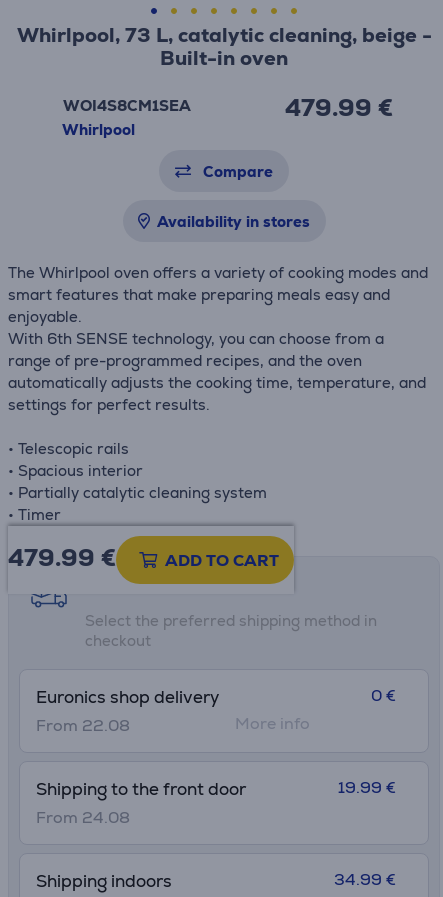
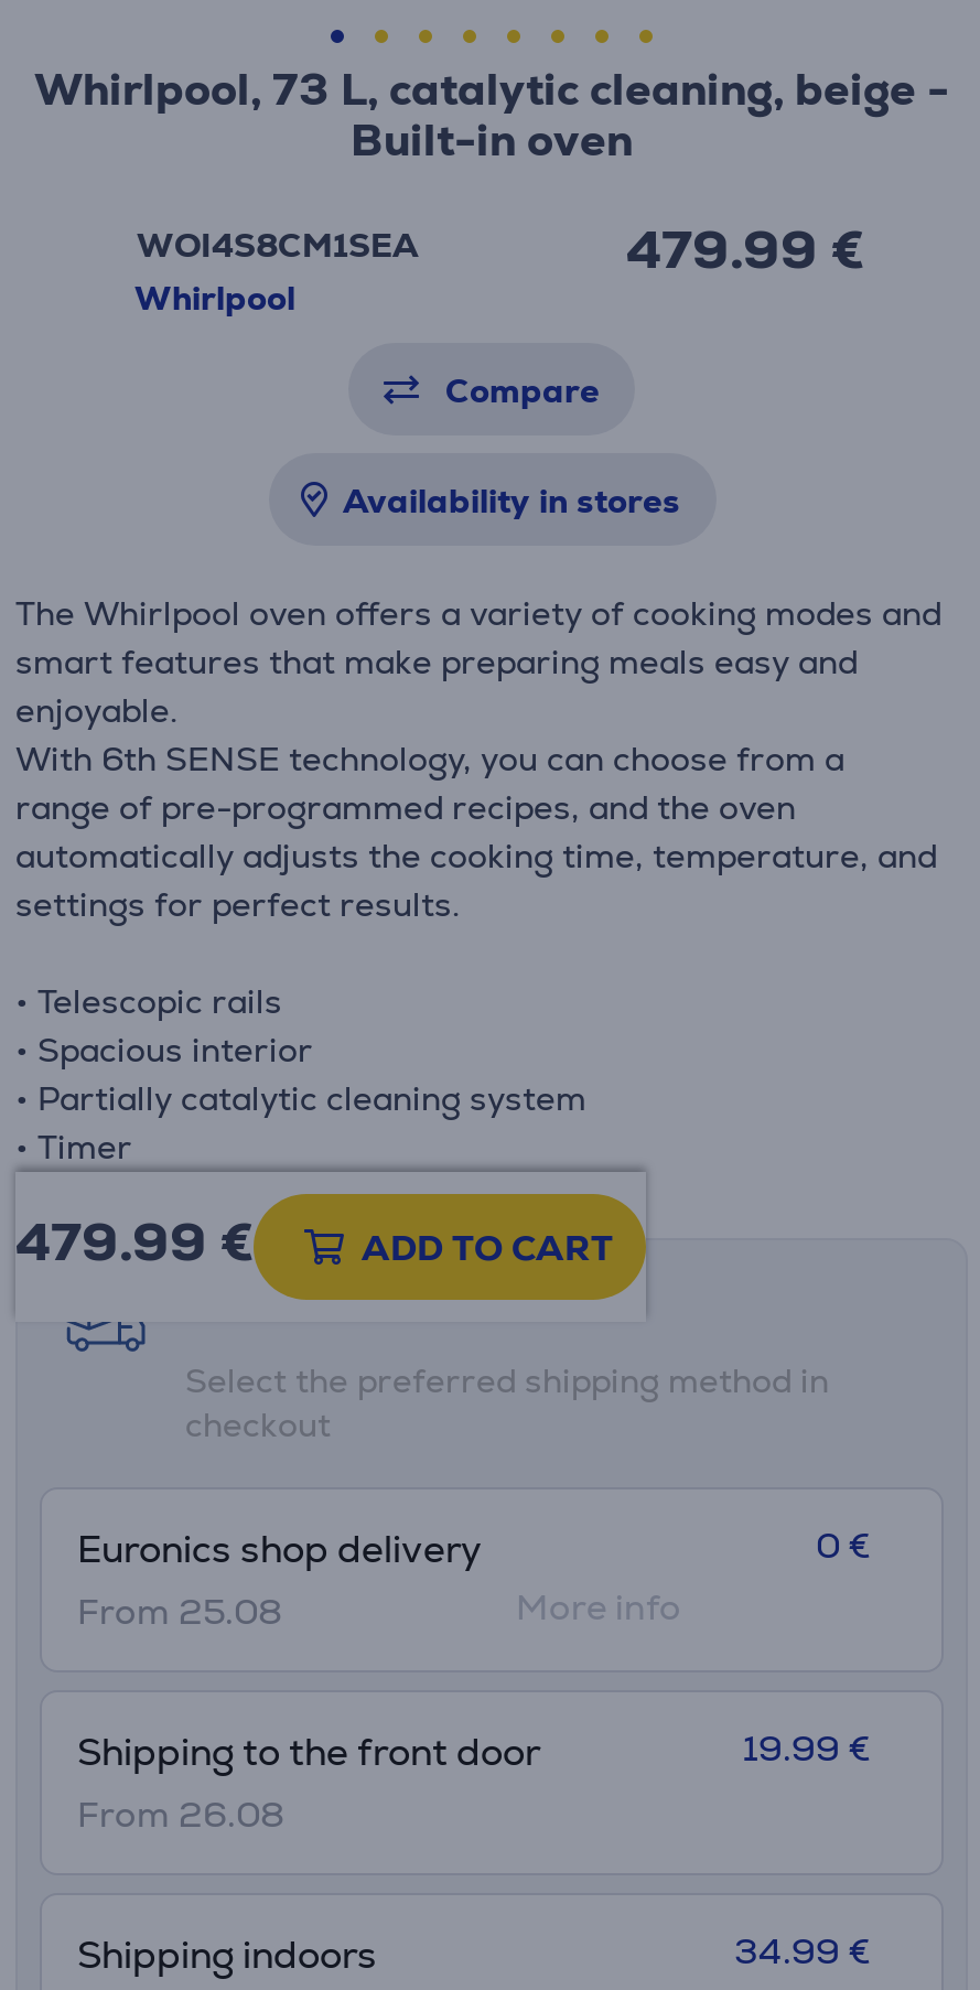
[36,715,130,736] From 22.08 -> [77,1589,282,1635] From 25.08
[36,807,130,828] From 24.08 -> [77,1792,284,1838] From 26.08

